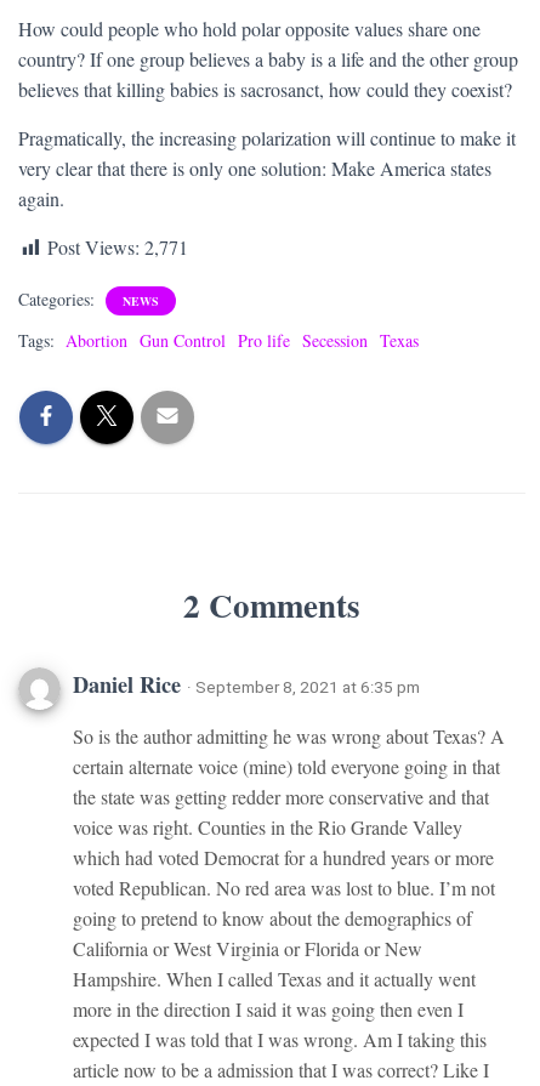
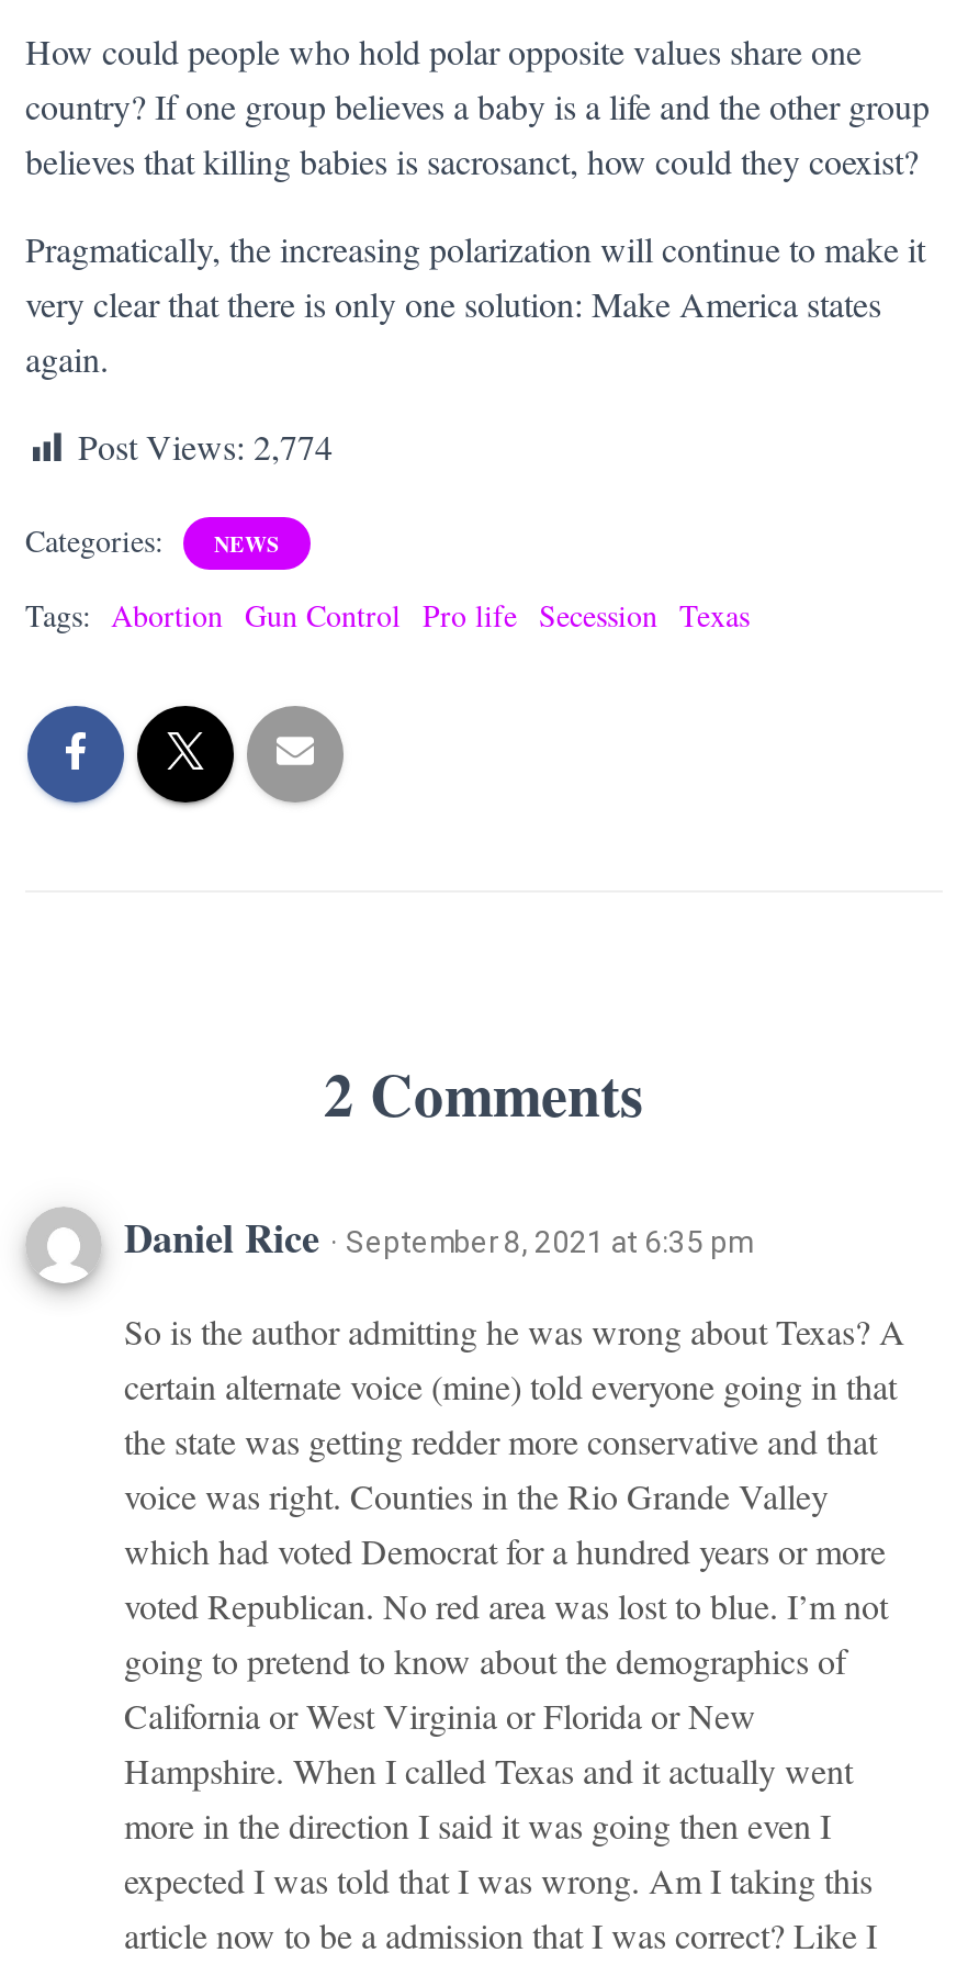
[47,234,188,260] Post Views: 2,771 -> [78,423,333,469] Post Views: 2,774

